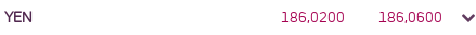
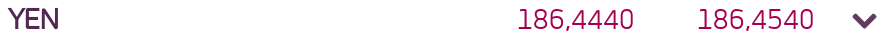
[280,12,344,26] 186,0200 -> [517,9,635,35] 186,4440
[378,12,442,26] 186,0600 -> [697,9,815,35] 186,4540

